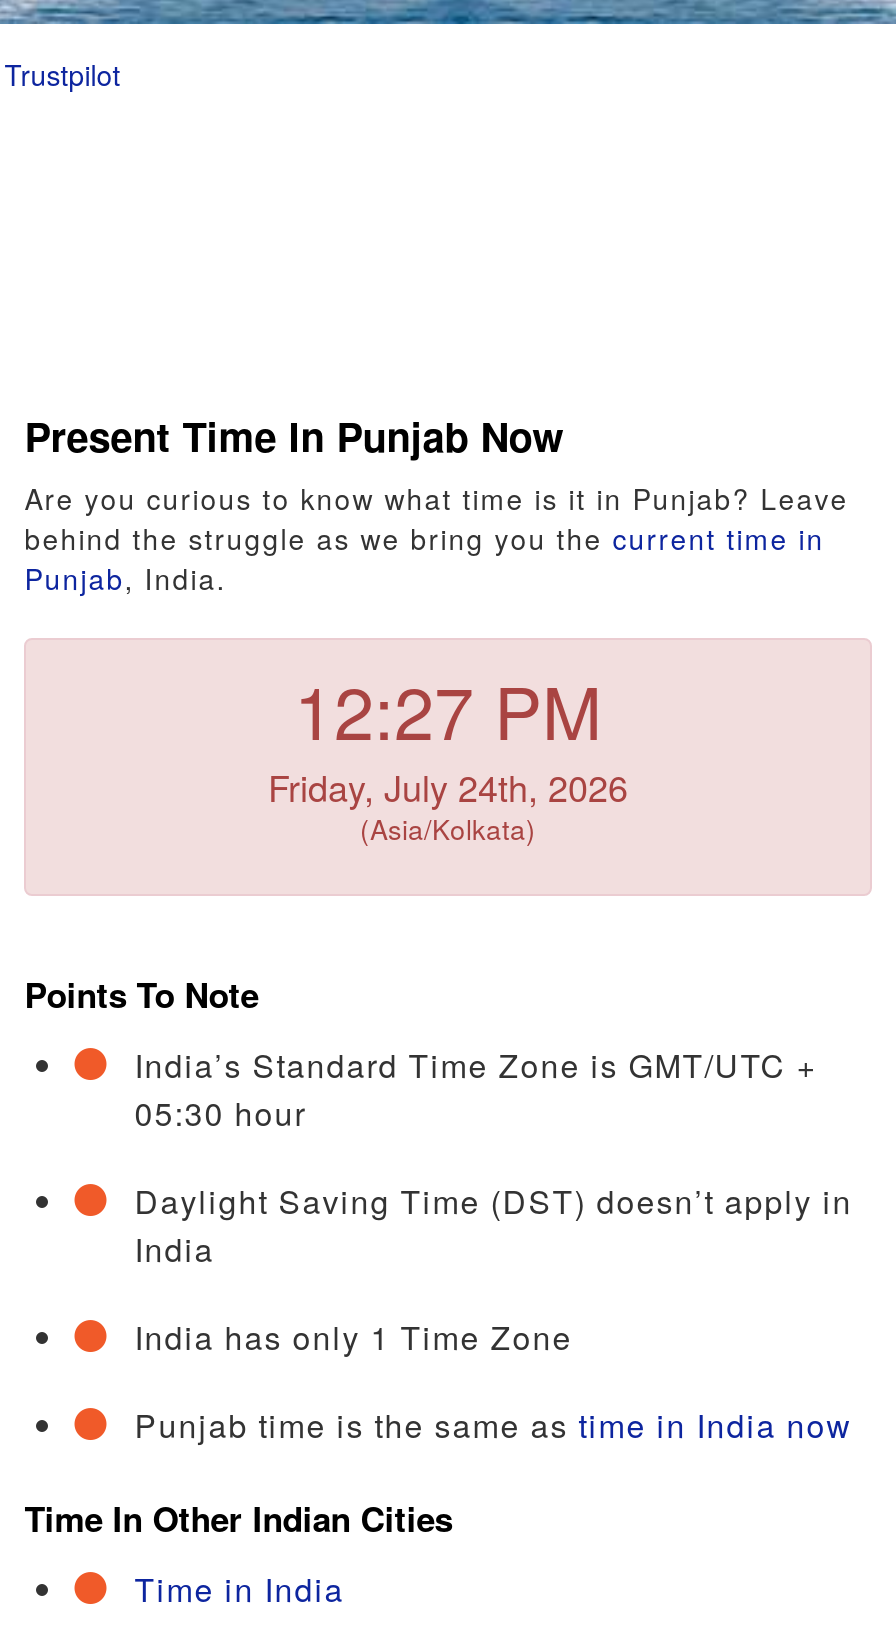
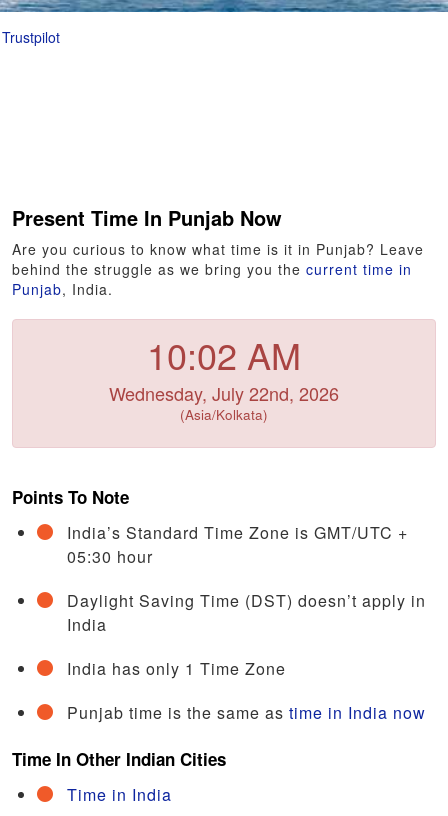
[268,658,628,812] 12:27 PM | Friday, July 24th, 2026 -> [109,329,339,406] 10:02 AM | Wednesday, July 22nd, 2026

